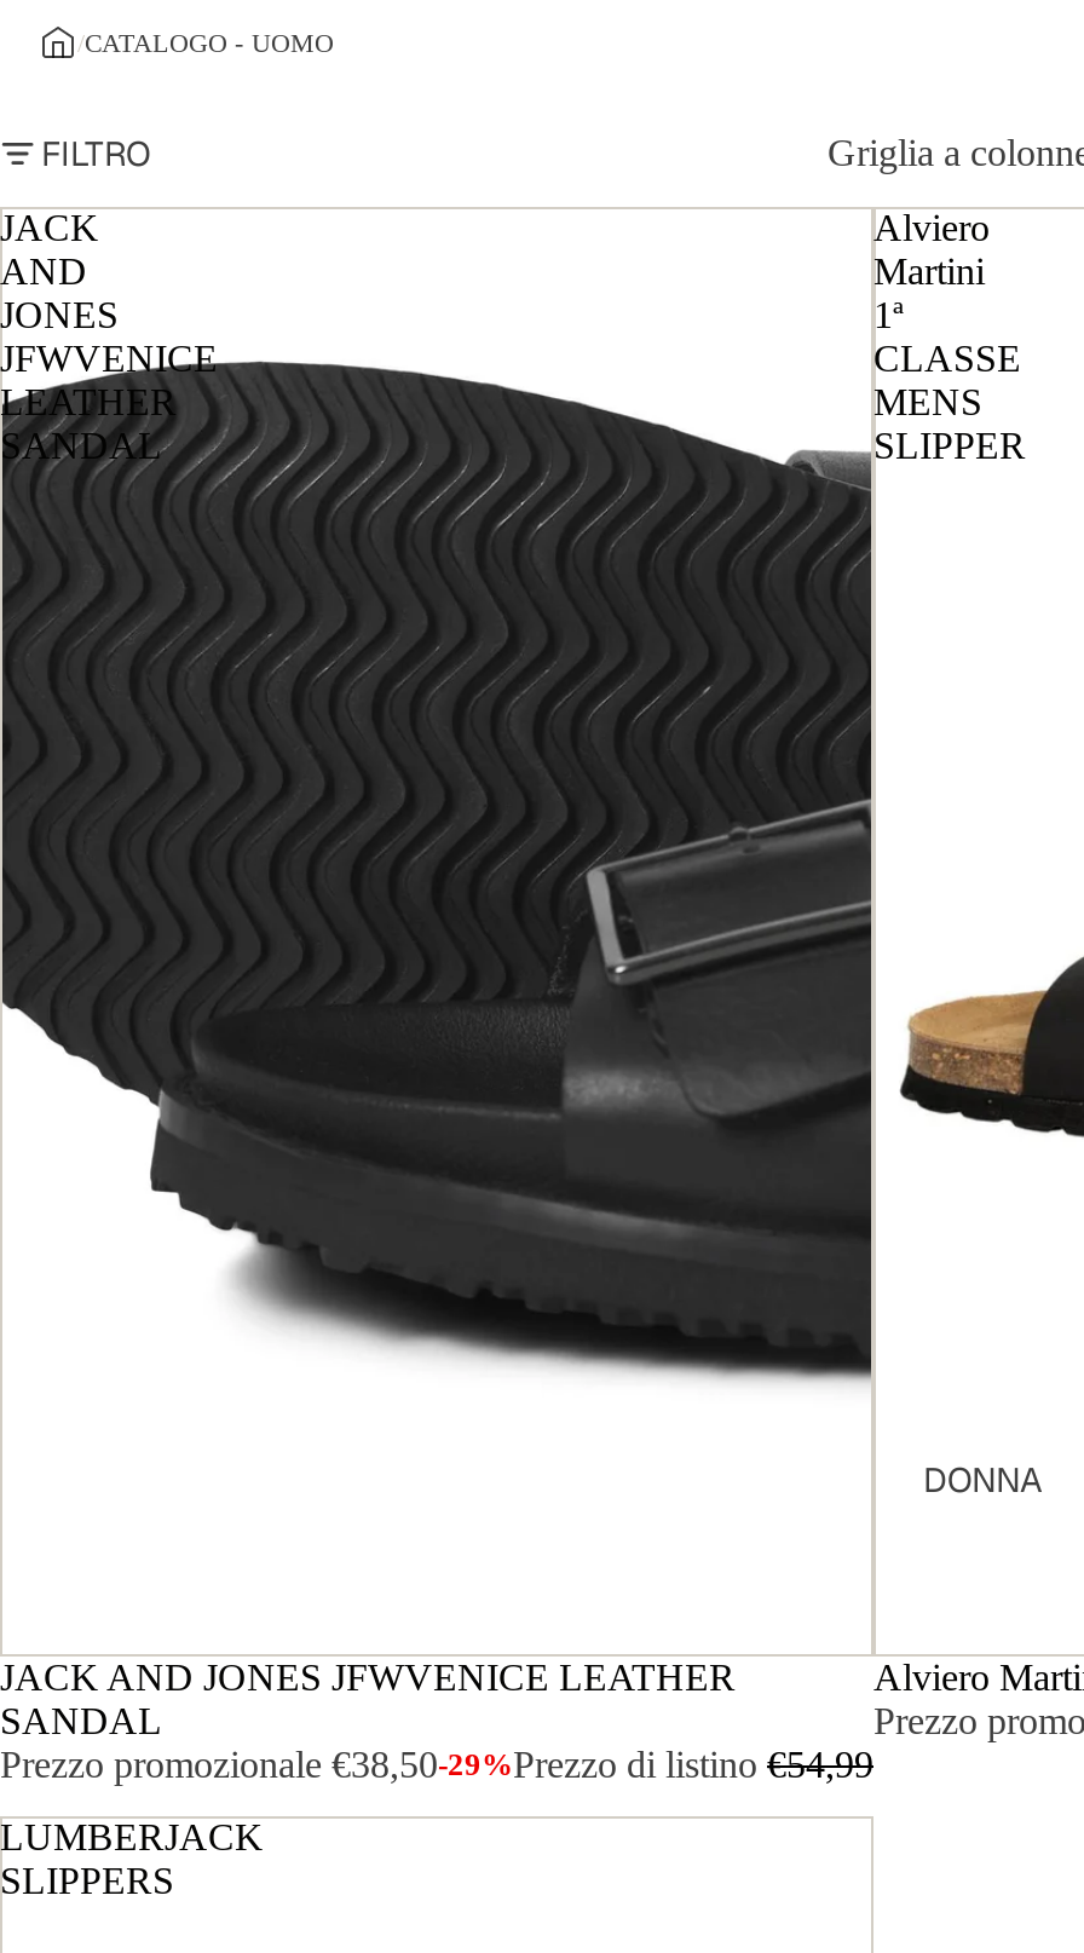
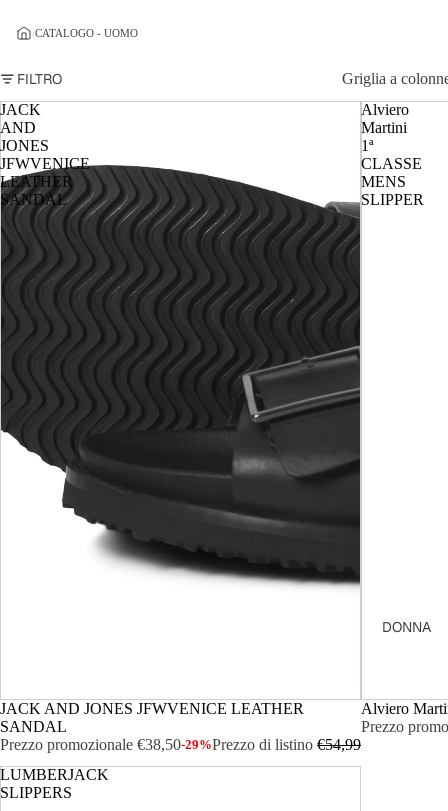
[898,955,1077,1139] [image] -> none

